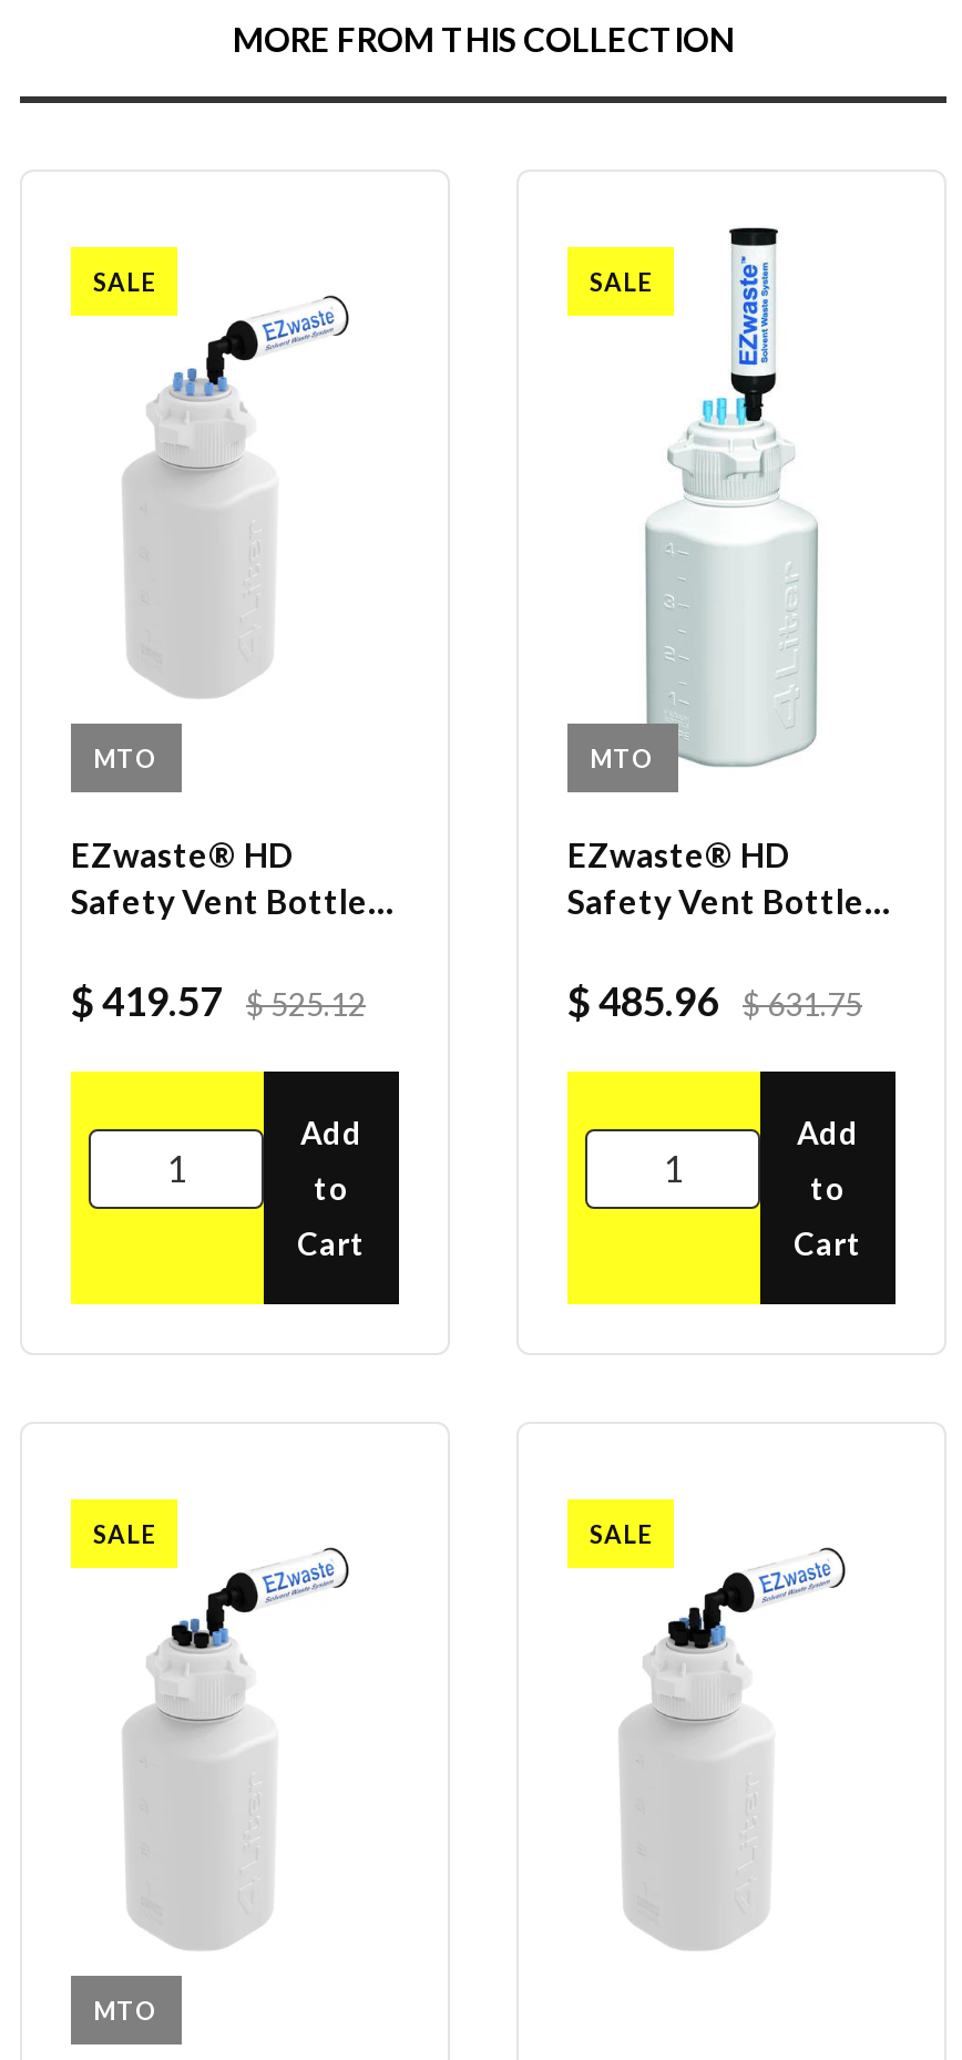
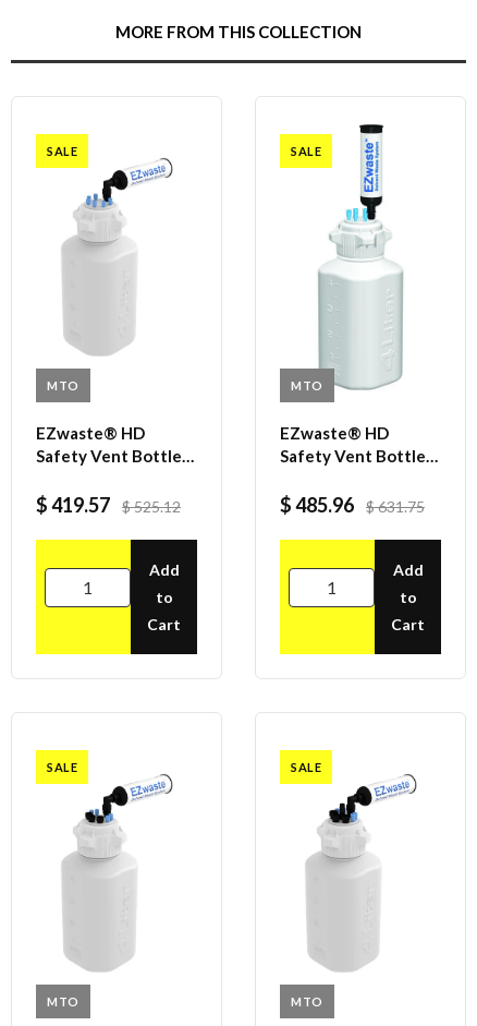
none -> [291,994,323,1009] MTO

